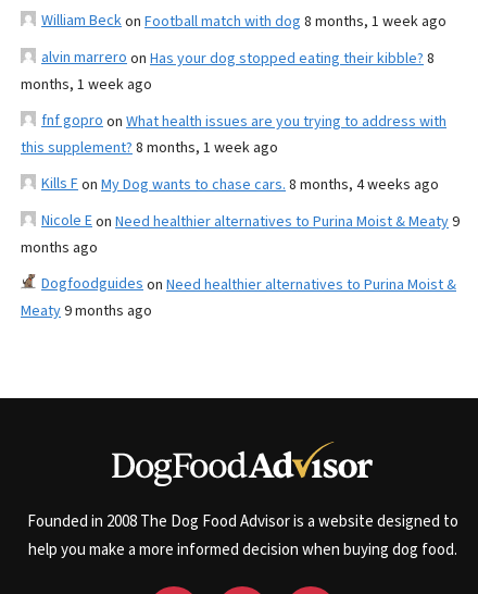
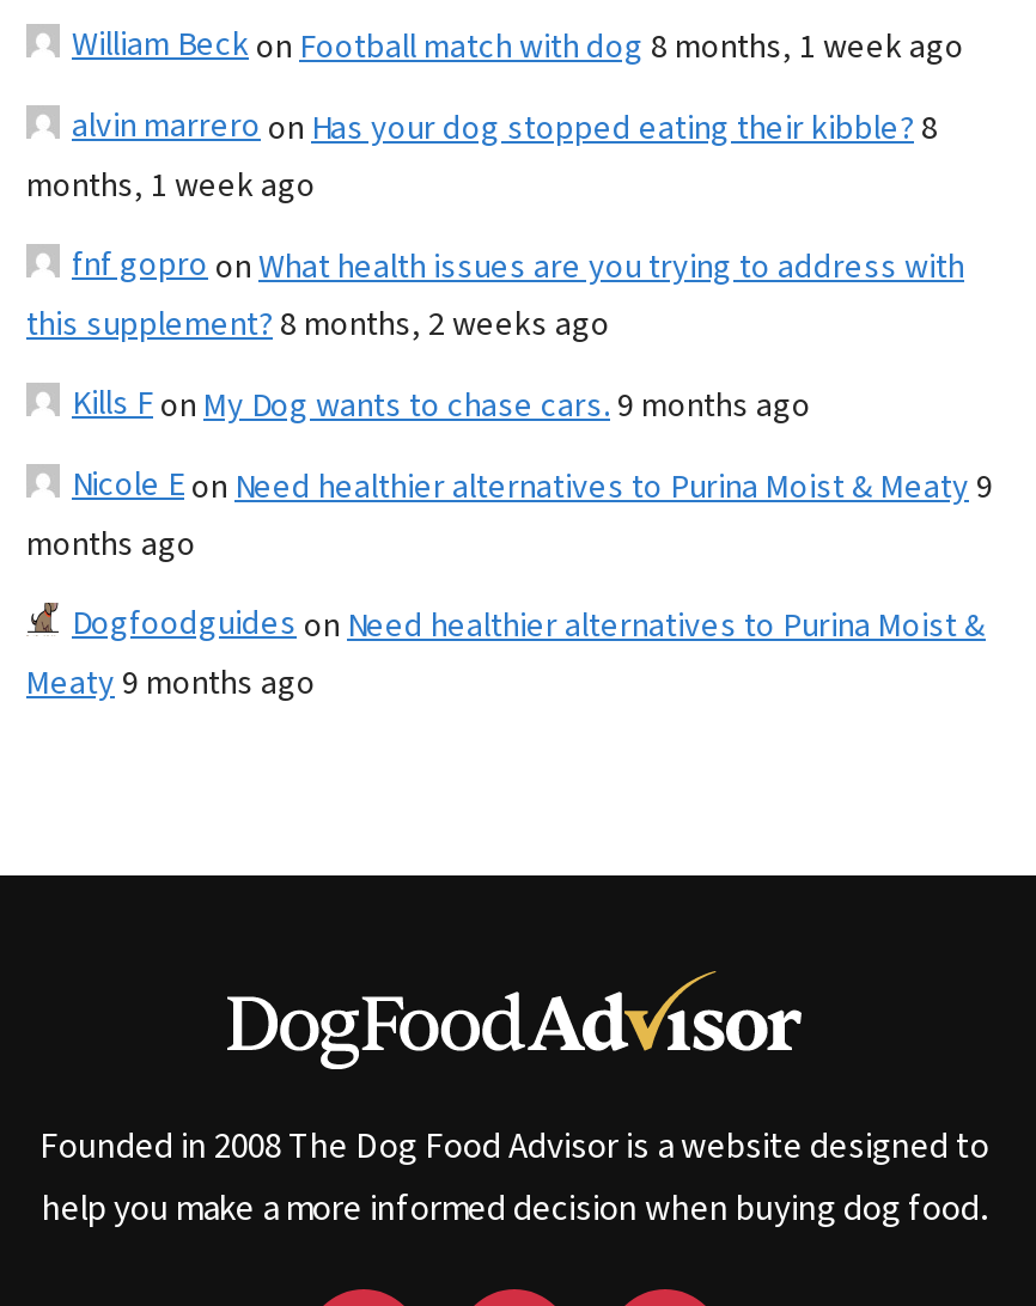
[21,137,278,159] this supplement? 8 months, 1 week ago -> [26,301,610,349] this supplement? 8 months, 2 weeks ago
[41,173,439,195] Kills Fon My Dog wants to chase cars. 8 months, 4 weeks ago -> [72,380,811,430] Kills Fon My Dog wants to chase cars. 9 months ago

